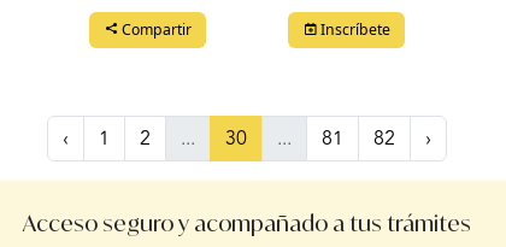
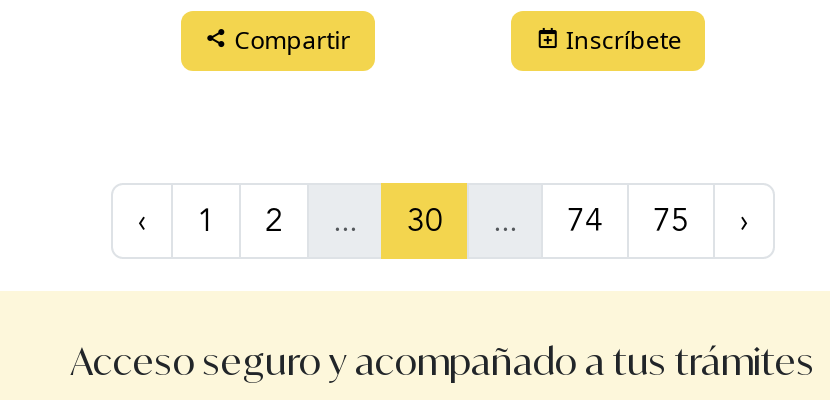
[322,124,343,153] 81 -> [567,197,603,245] 74
[373,124,395,153] 82 -> [653,197,689,245] 75

